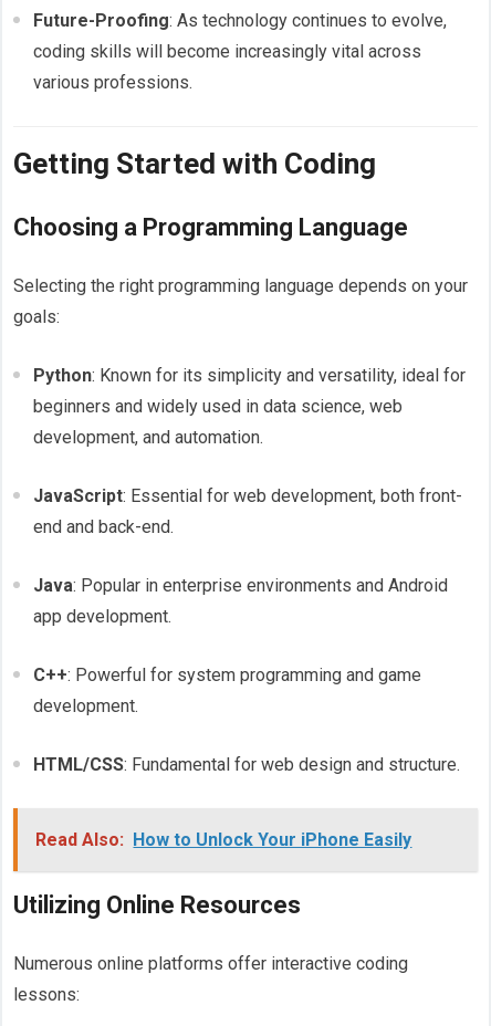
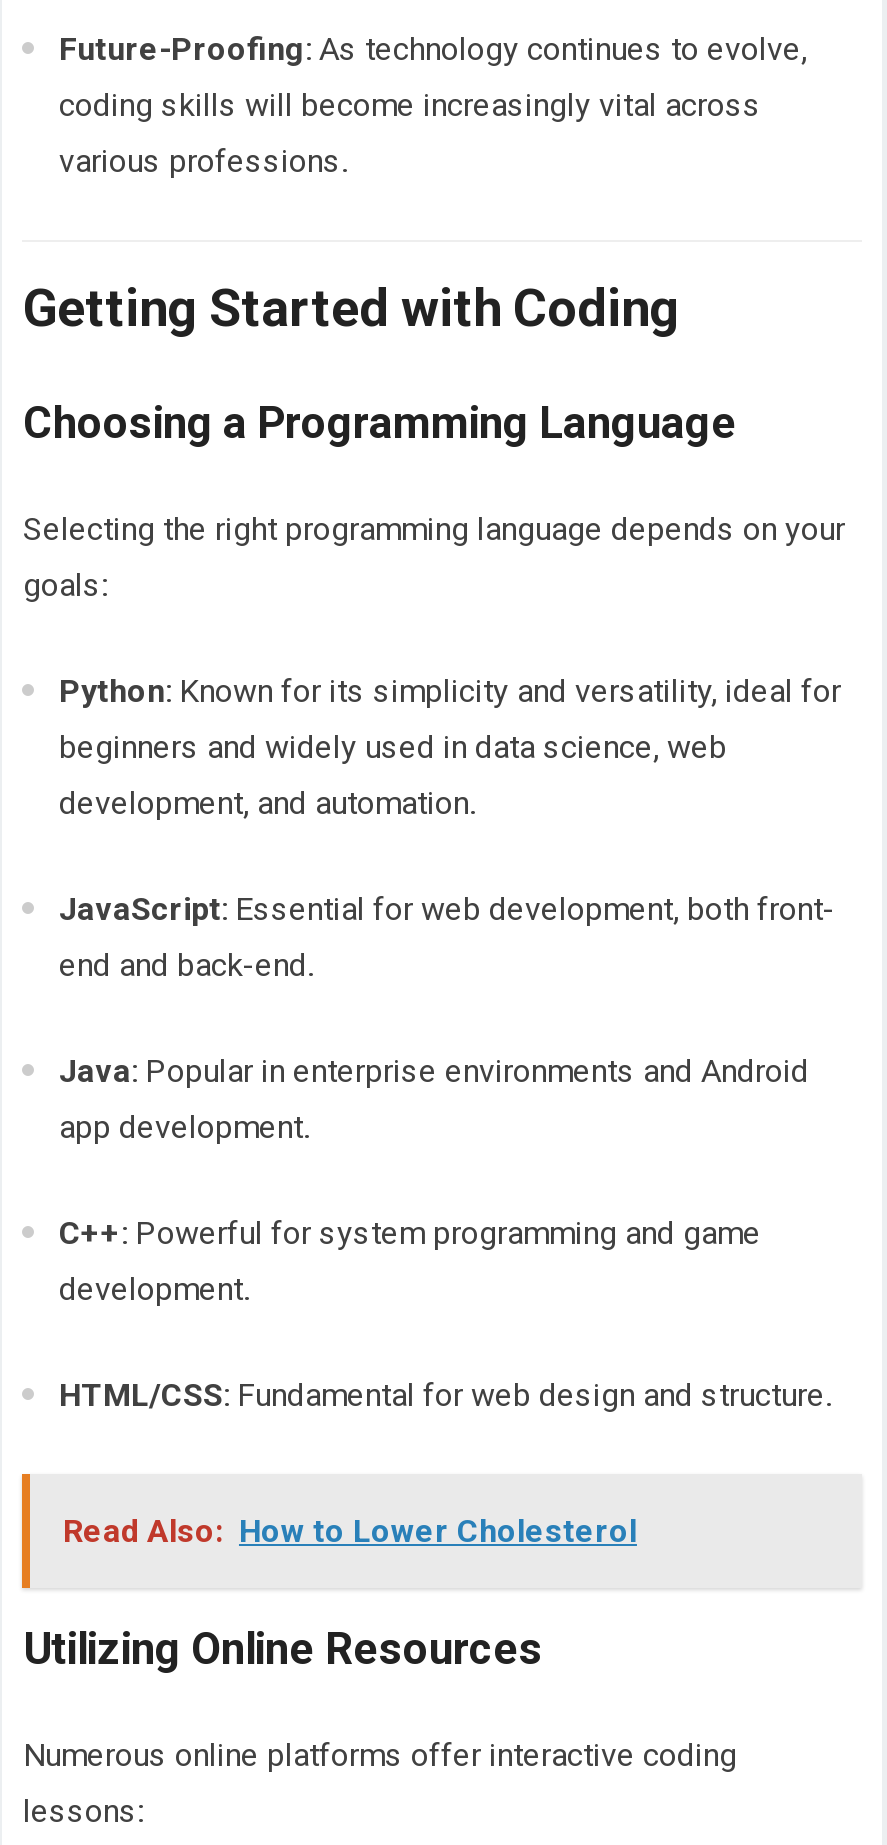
[36,830,412,851] Read Also: How to Unlock Your iPhone Easily -> [63,1513,637,1551] Read Also: How to Lower Cholesterol

